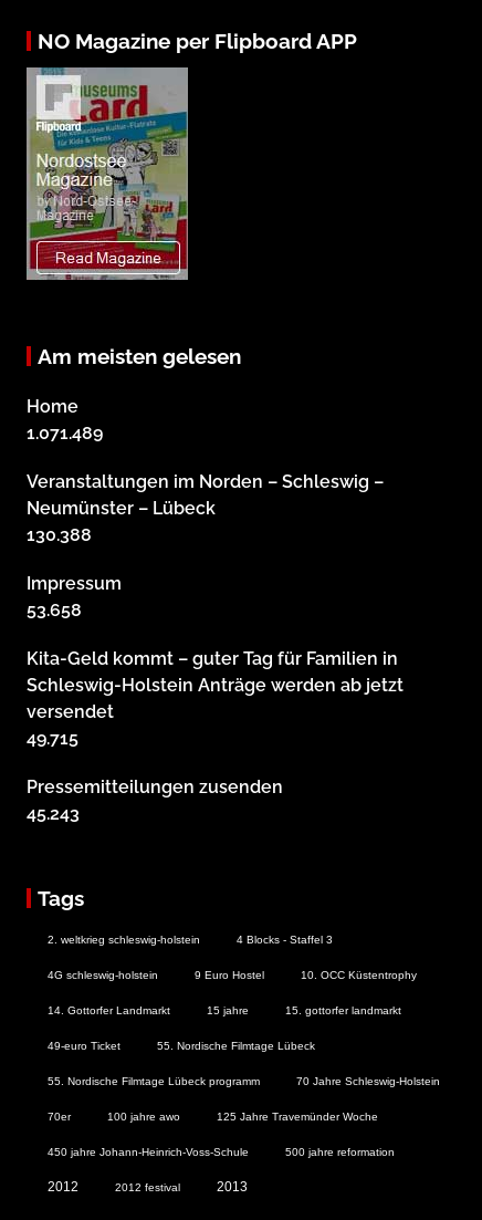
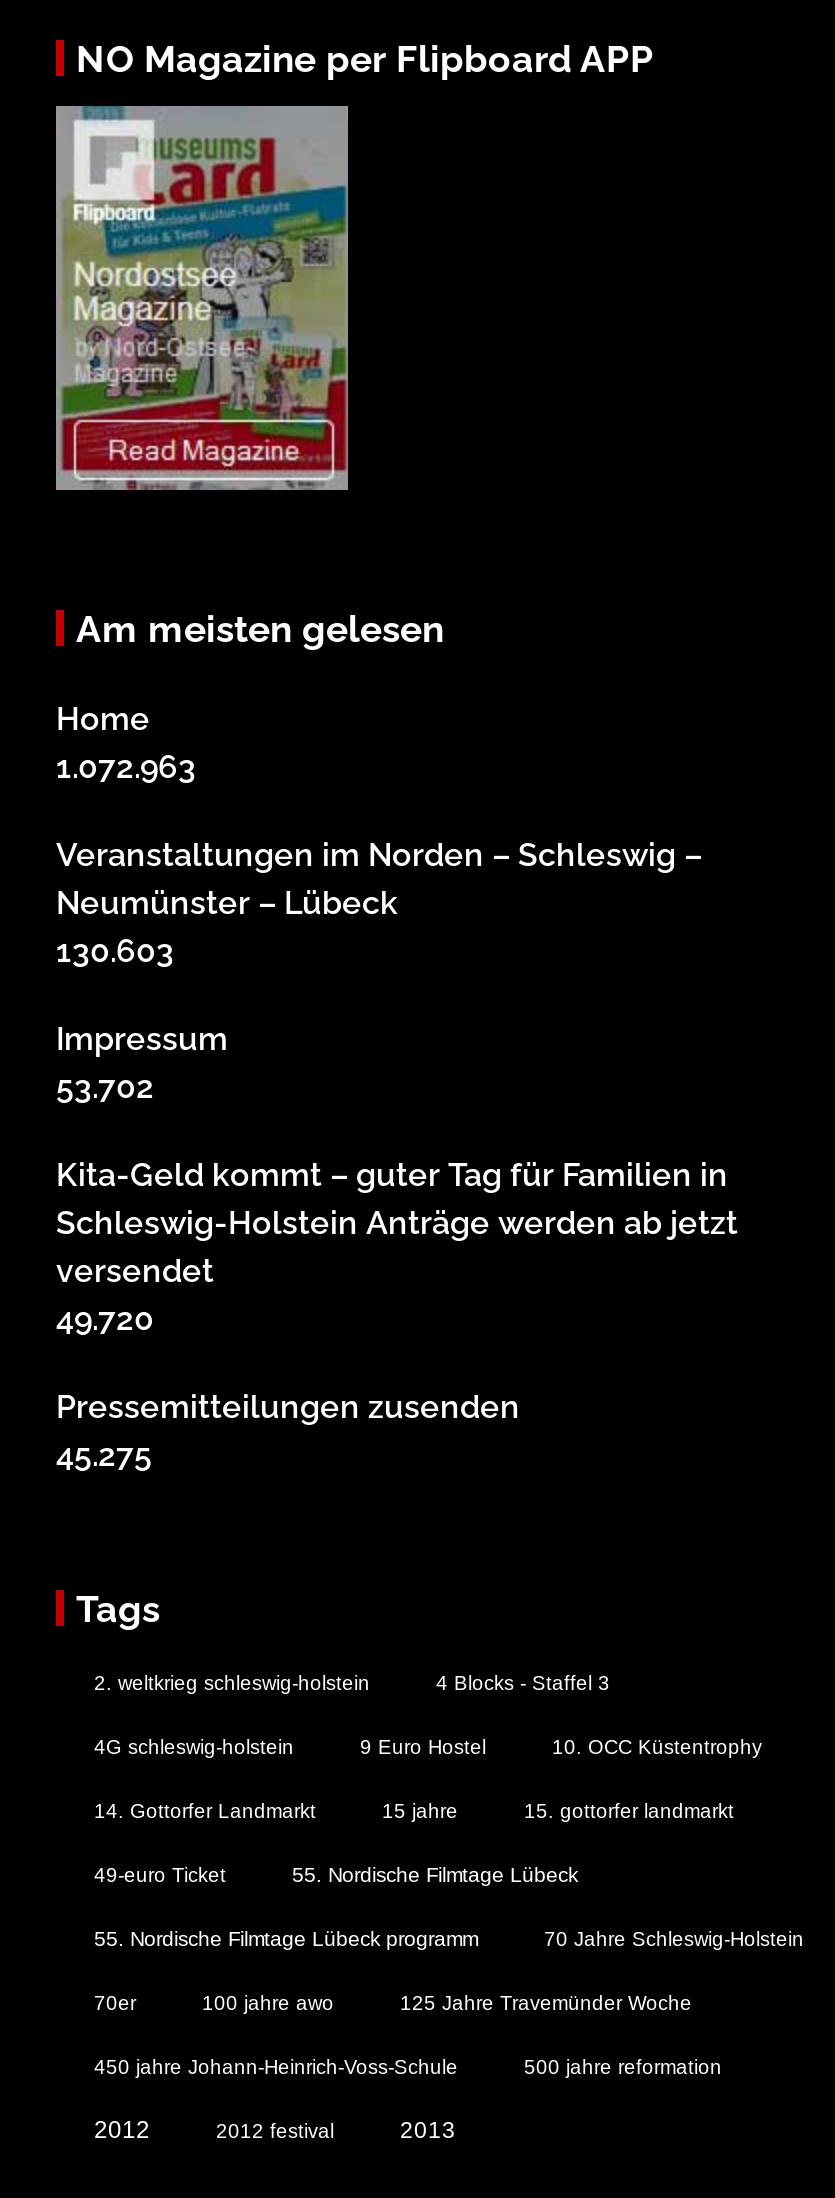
[27,423,103,444] 1.071.489 -> [56,748,196,786] 1.072.963
[27,524,92,545] 130.388 -> [56,932,174,970] 130.603
[27,599,82,621] 53.658 -> [56,1068,154,1106] 53.702
[27,728,78,749] 49.715 -> [56,1300,154,1338] 49.720
[27,803,80,824] 45.243 -> [56,1436,152,1474] 45.275

